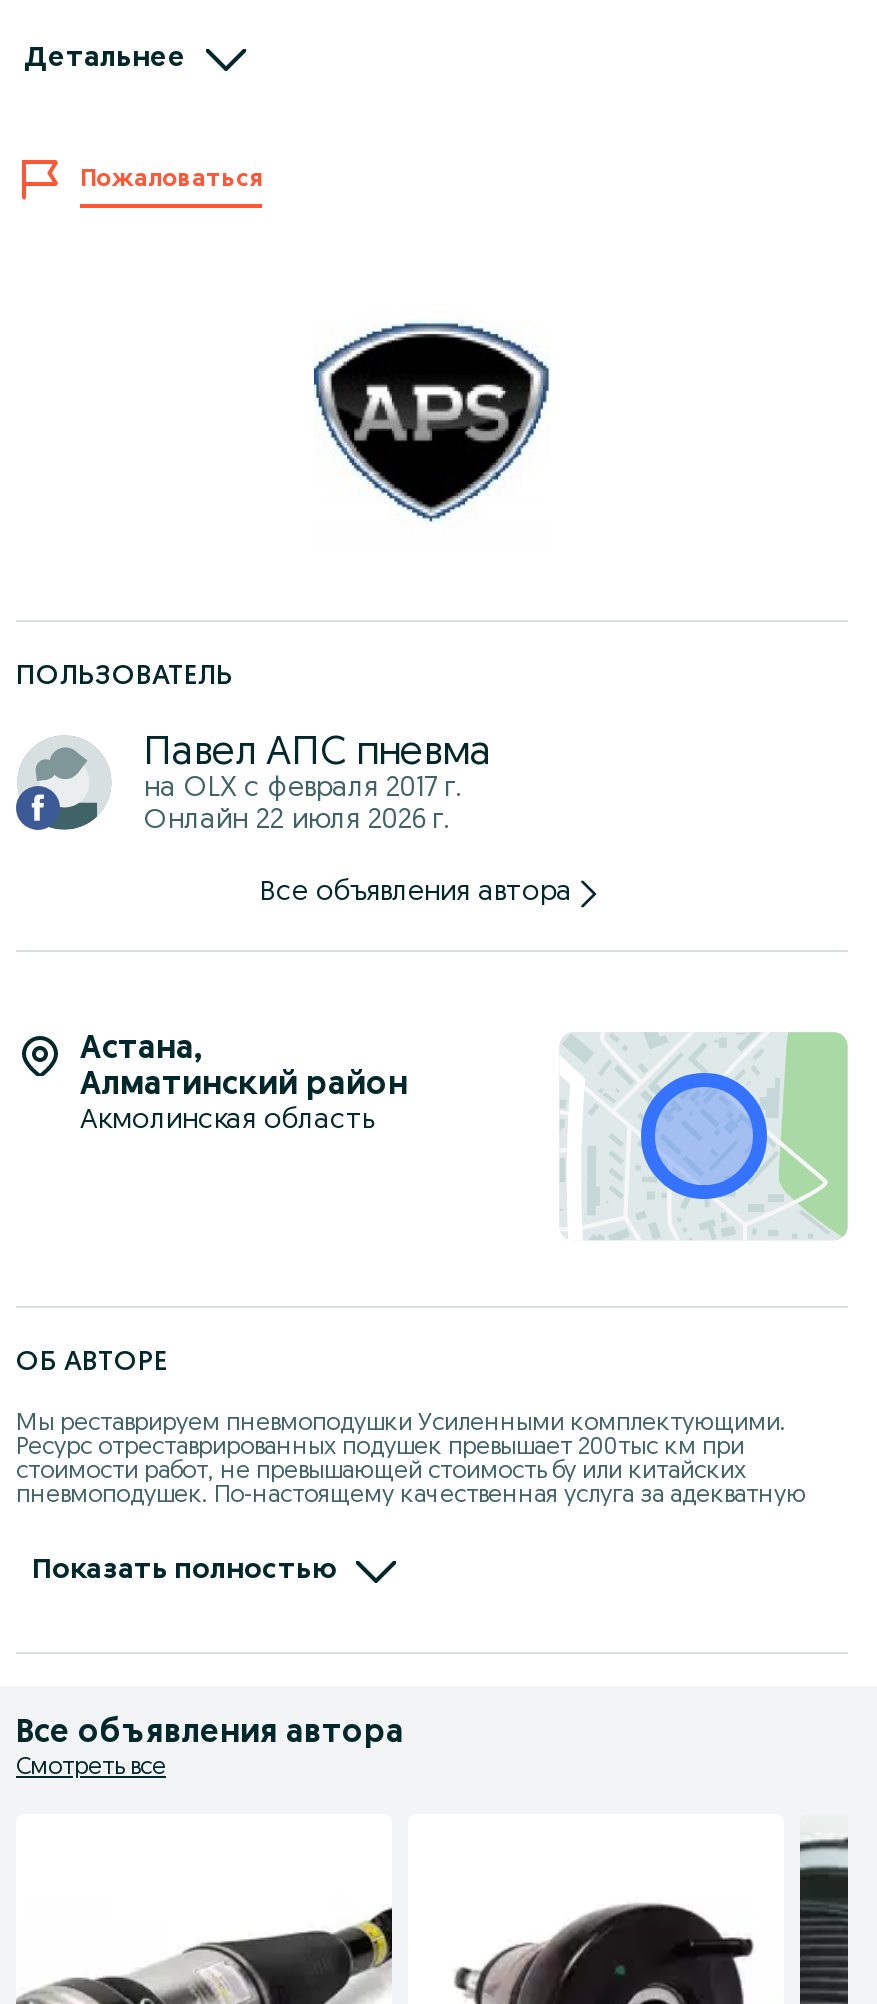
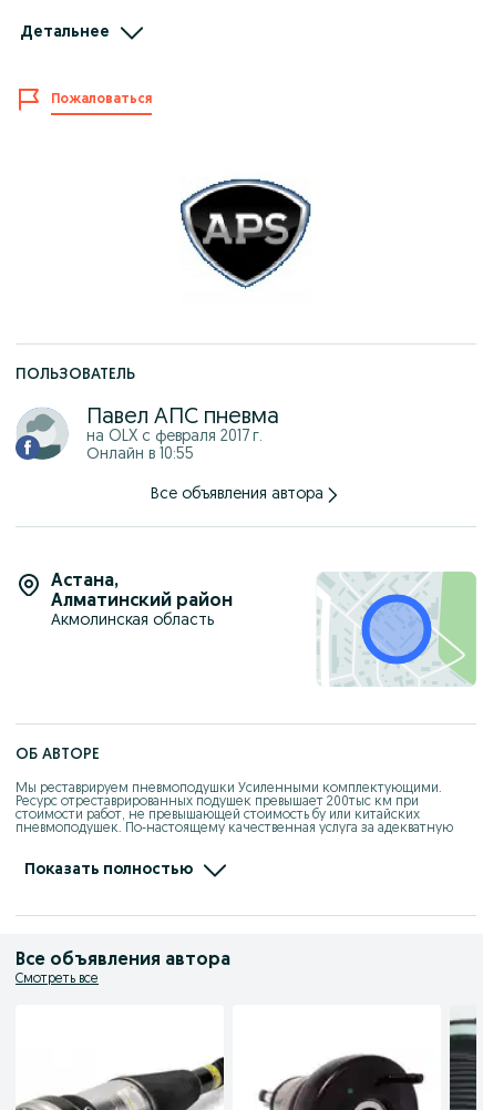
[144,806,450,836] Онлайн 22 июля 2026 г. -> [86,446,194,463] Онлайн в 10:55

